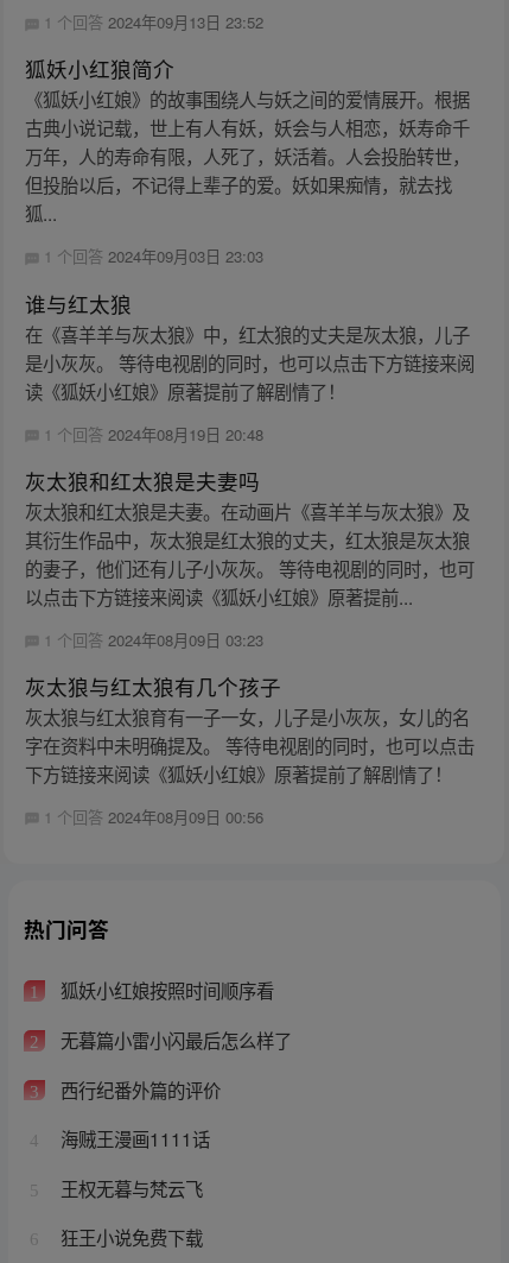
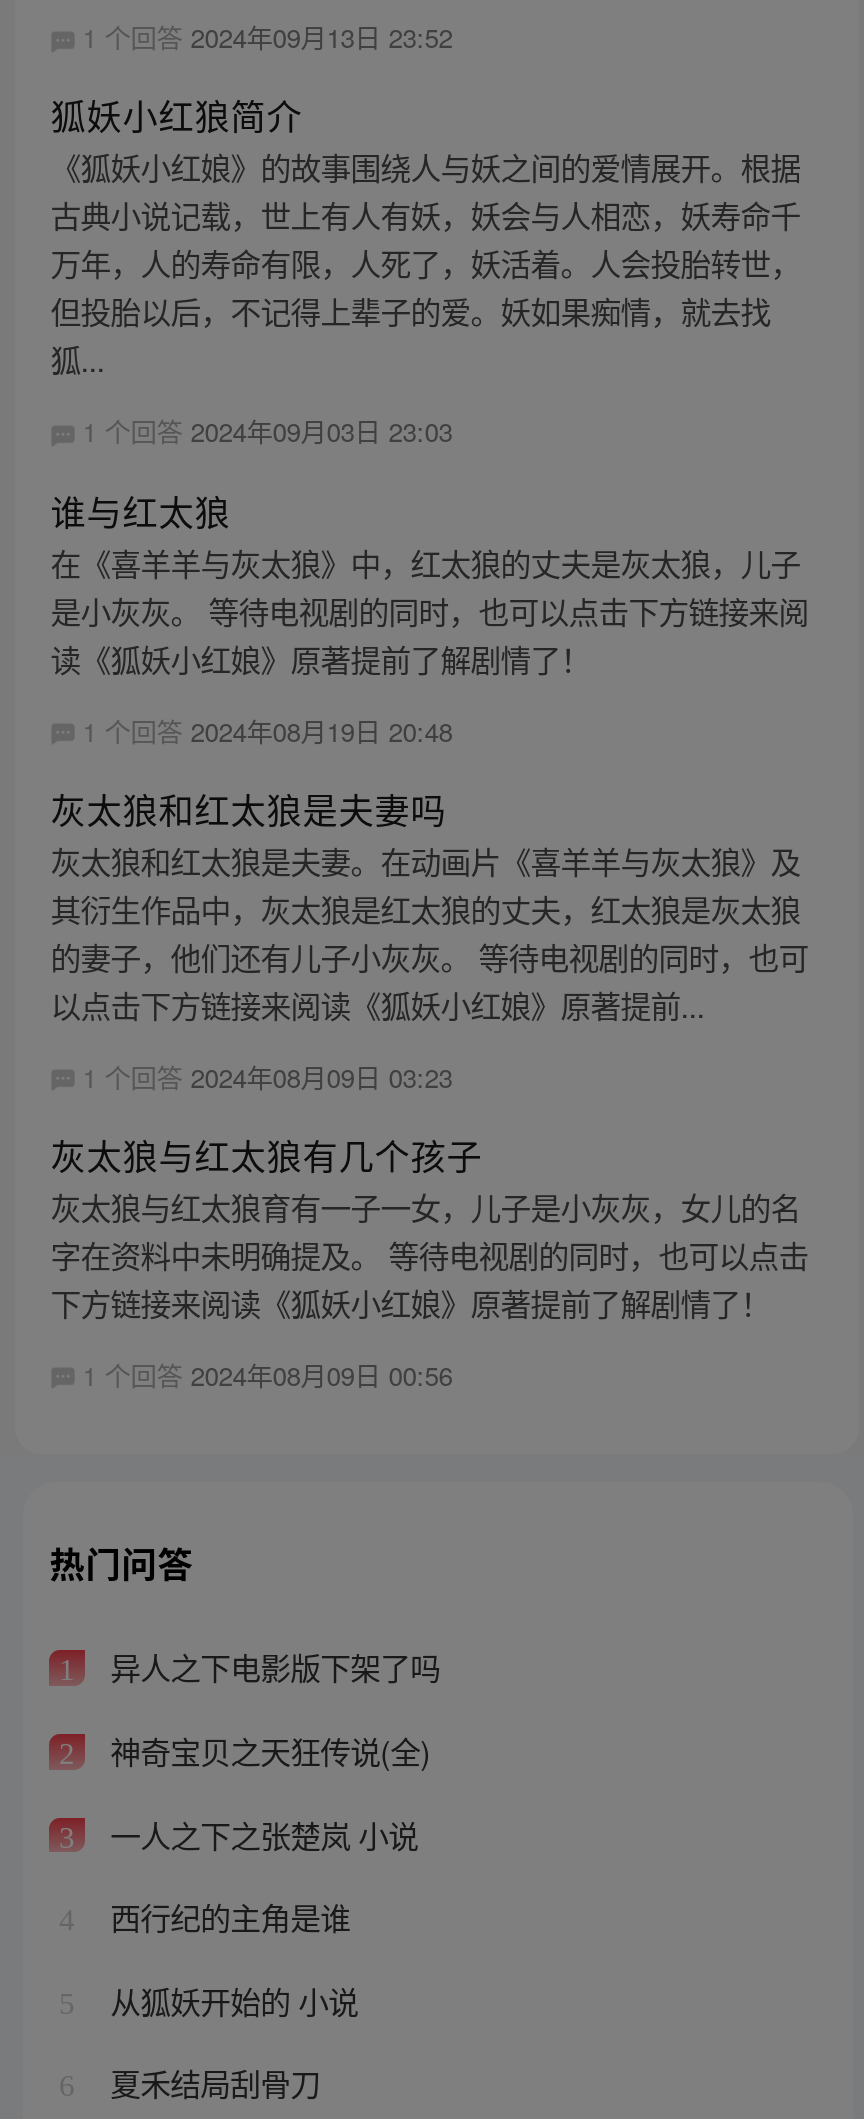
[55,977,274,1003] 狐妖小红娘按照时间顺序看 -> [102,1645,440,1689] 异人之下电影版下架了吗
[55,1027,291,1053] 无暮篇小雷小闪最后怎么样了 -> [102,1728,430,1772] 神奇宝贝之天狂传说(全)
[55,1076,220,1102] 西行纪番外篇的评价 -> [102,1811,418,1855] 一人之下之张楚岚 小说
[55,1126,210,1152] 海贼王漫画1111话 -> [102,1895,350,1939] 西行纪的主角是谁
[55,1175,202,1201] 王权无暮与梵云飞 -> [102,1978,358,2022] 从狐妖开始的 小说
[55,1224,202,1251] 狂王小说免费下载 -> [102,2061,320,2105] 夏禾结局刮骨刀

